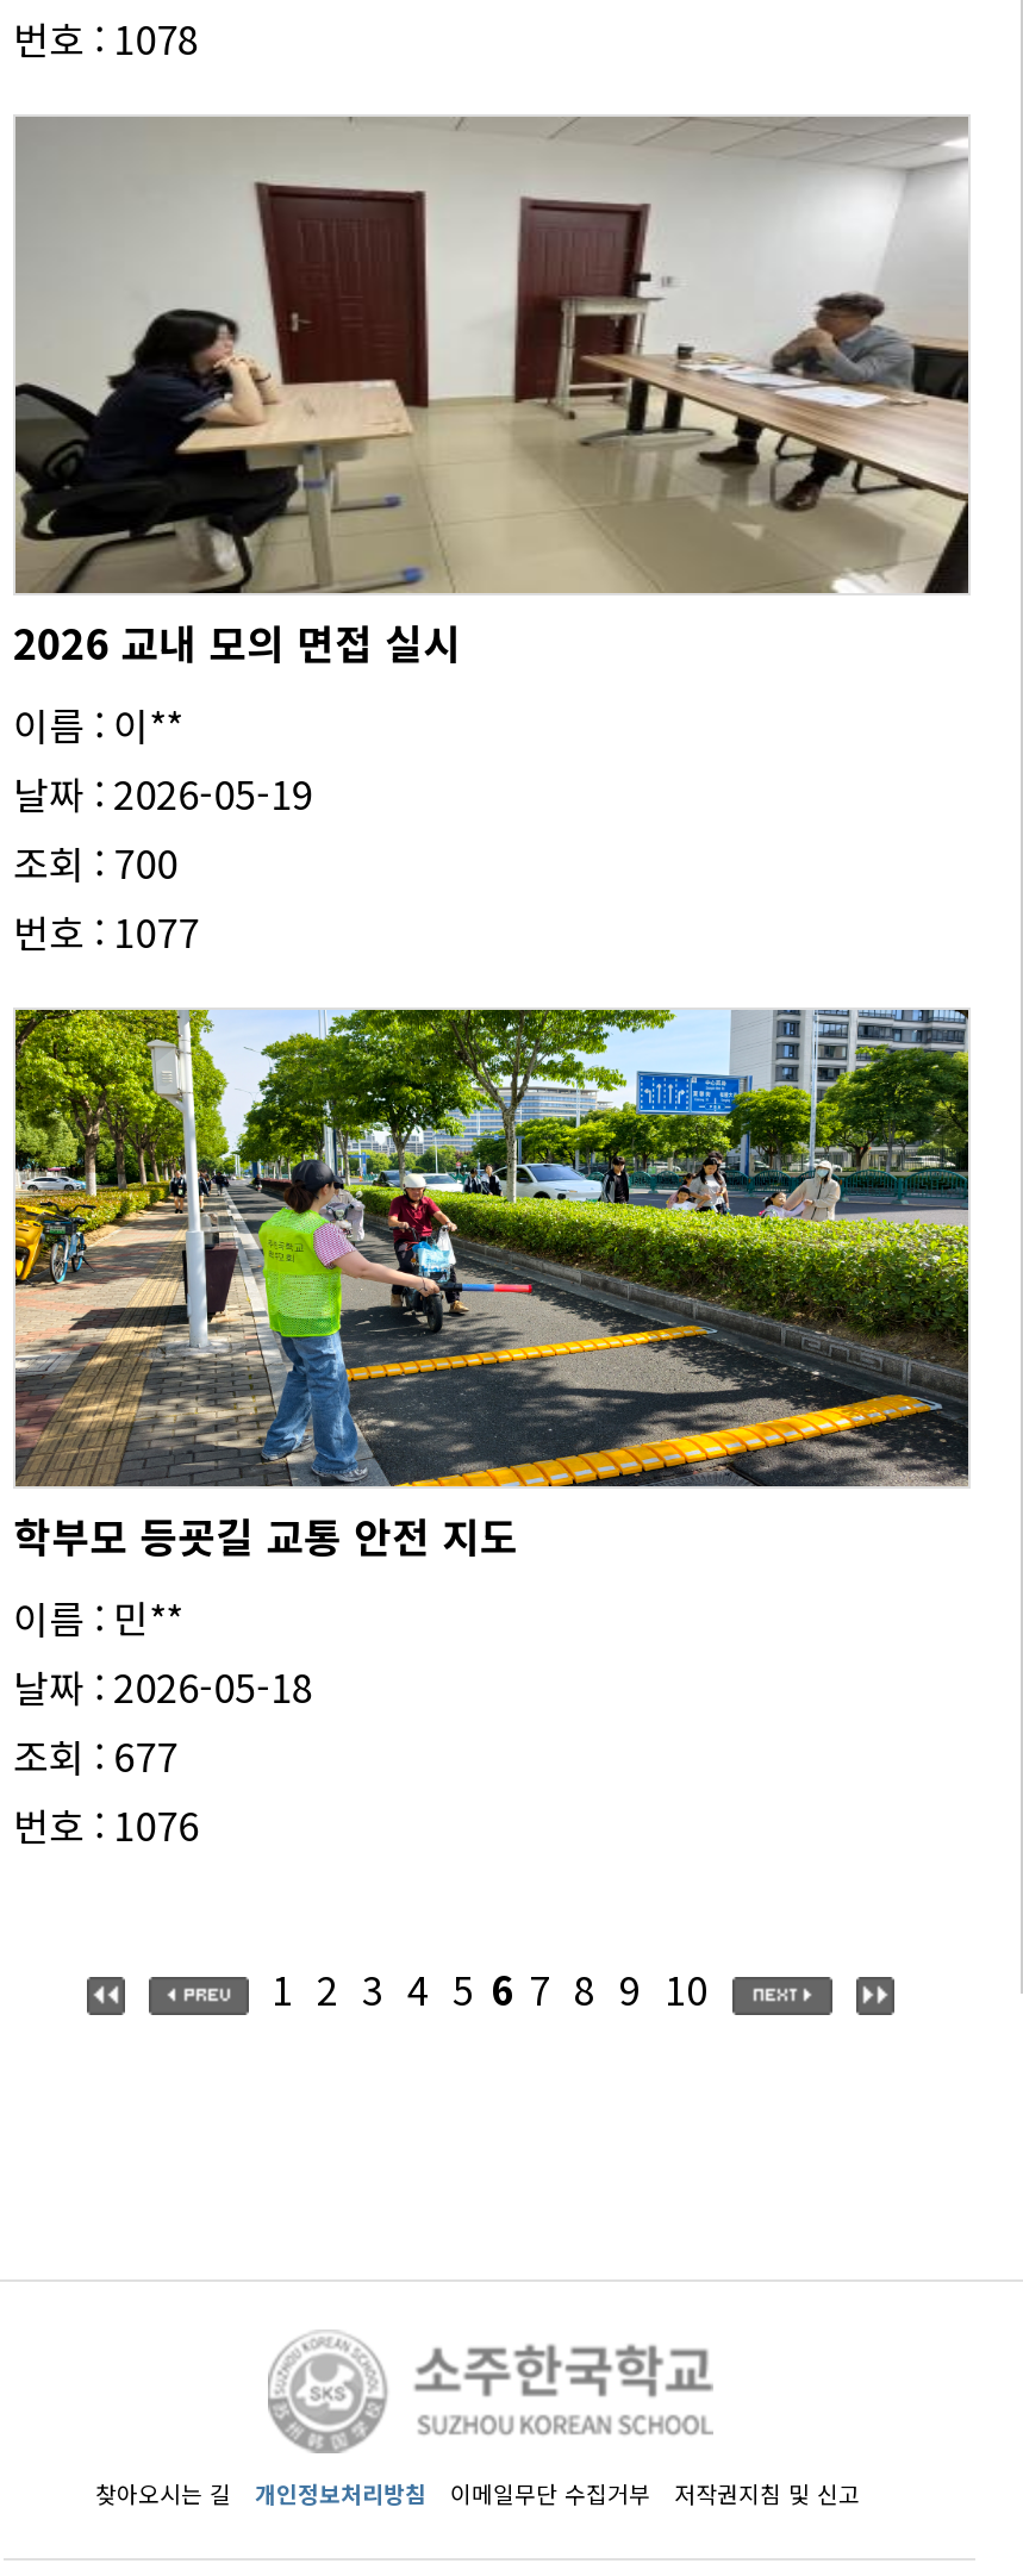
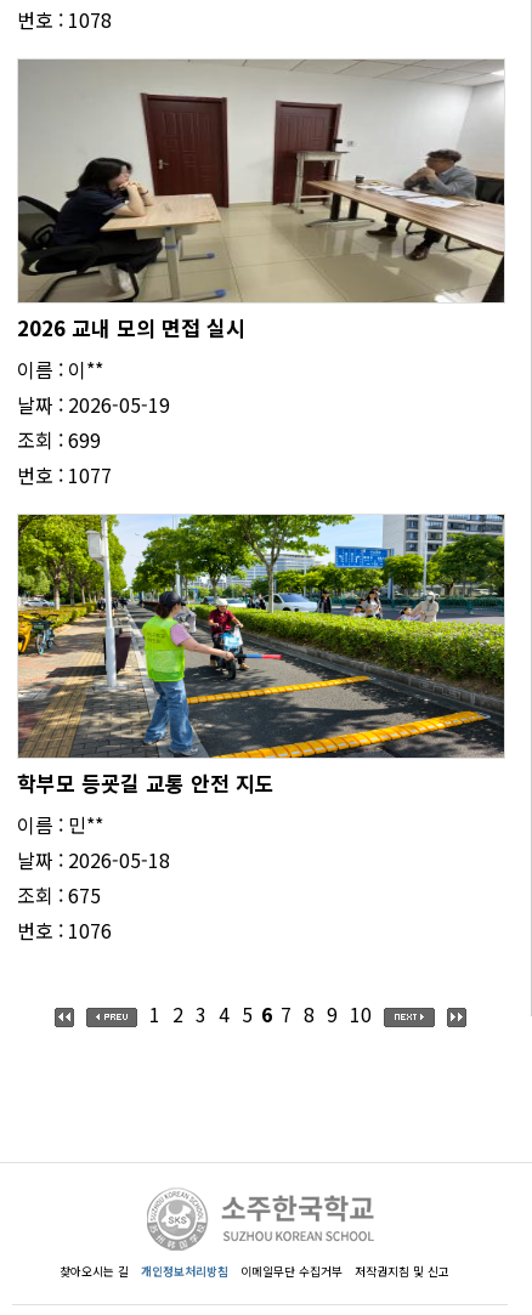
[13,834,178,891] 조회 : 700 -> [17,425,101,454] 조회 : 699
[13,1727,178,1784] 조회 : 677 -> [17,880,101,909] 조회 : 675

